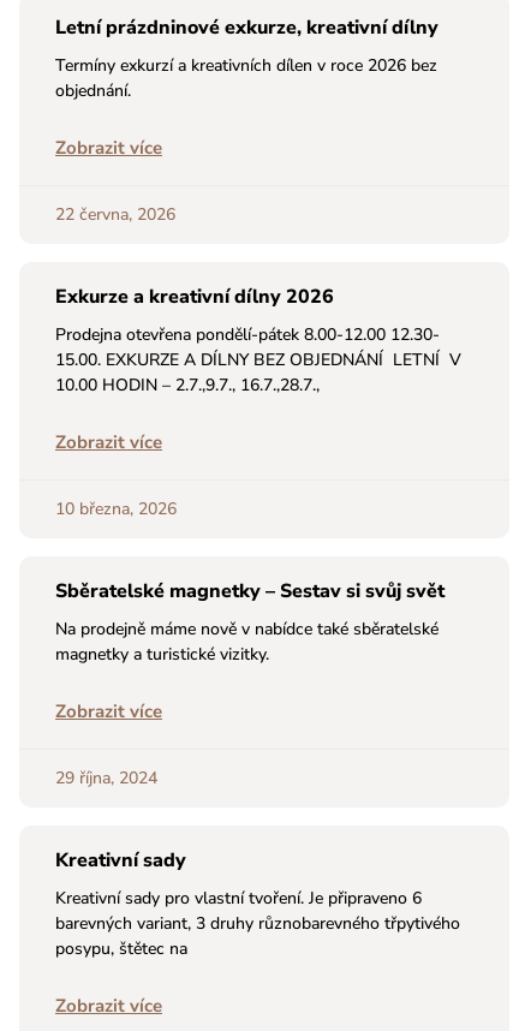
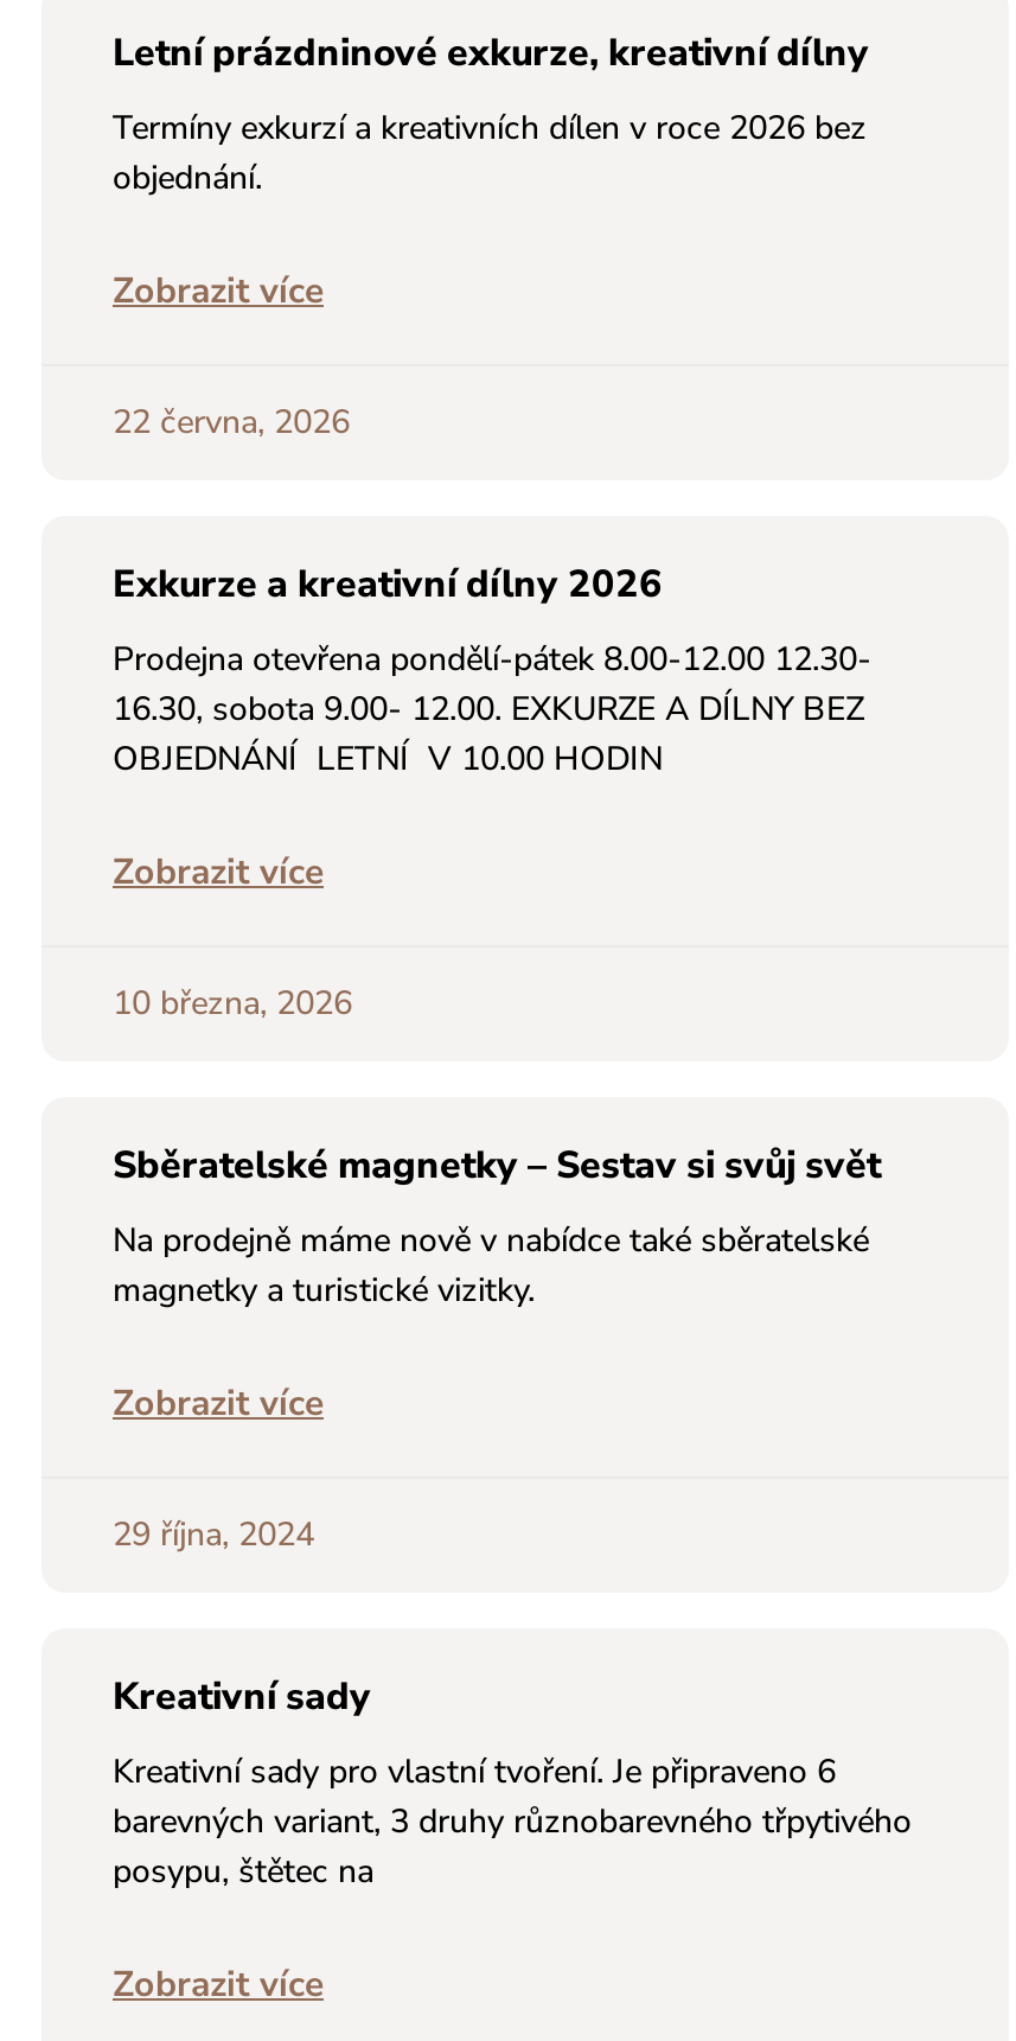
[55,348,461,396] 15.00. EXKURZE A DÍLNY BEZ OBJEDNÁNÍ LETNÍ V | 10.00 HODIN – 2.7.,9.7., 16.7.,28.7., -> [113,688,864,782] 16.30, sobota 9.00- 12.00. EXKURZE A DÍLNY BEZ | OBJEDNÁNÍ LETNÍ V 10.00 HODIN

